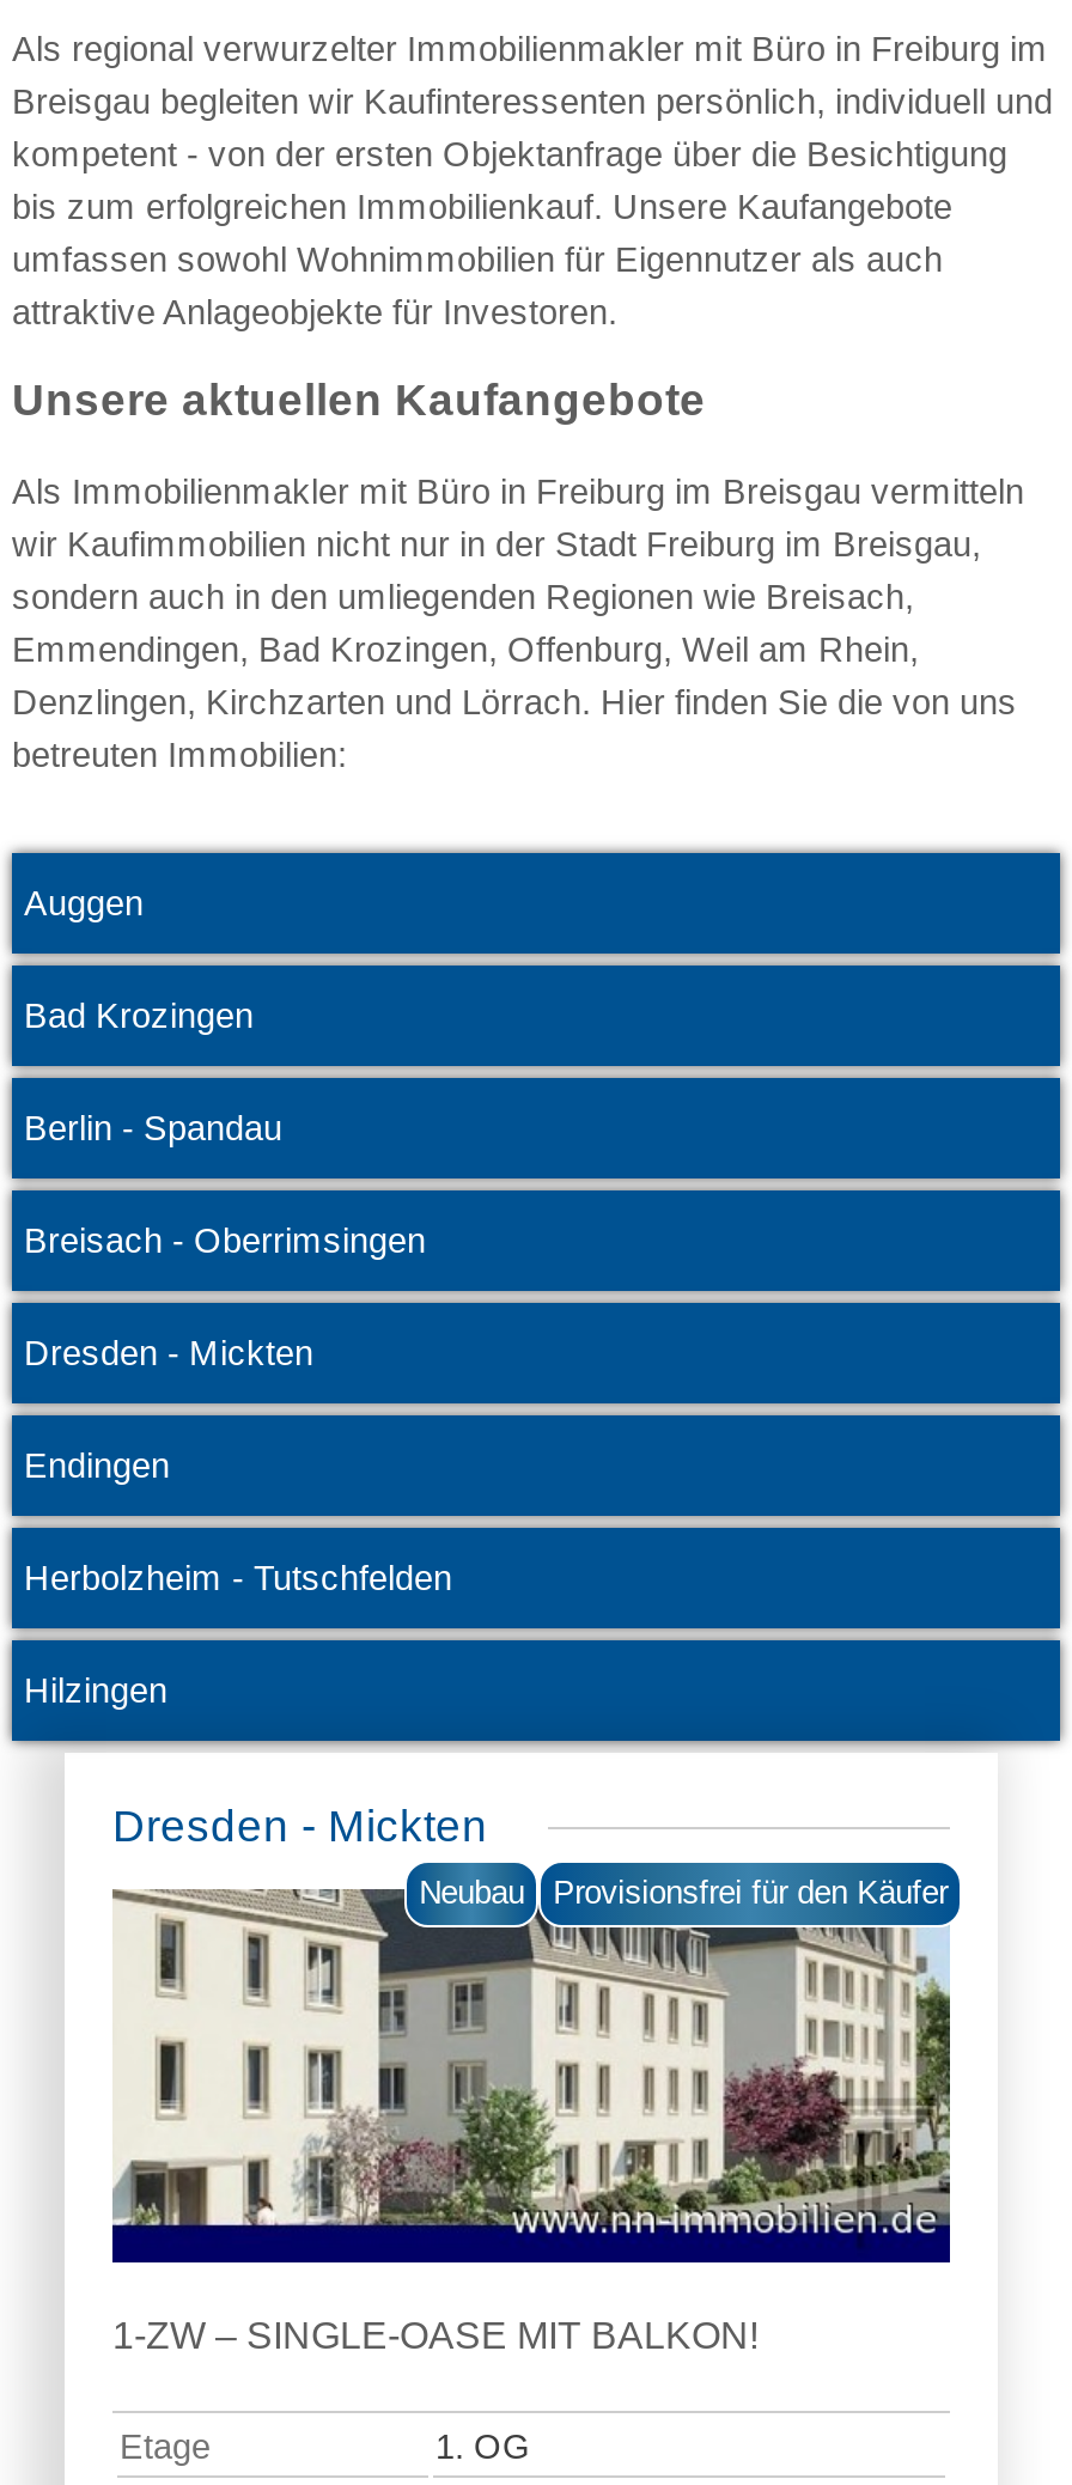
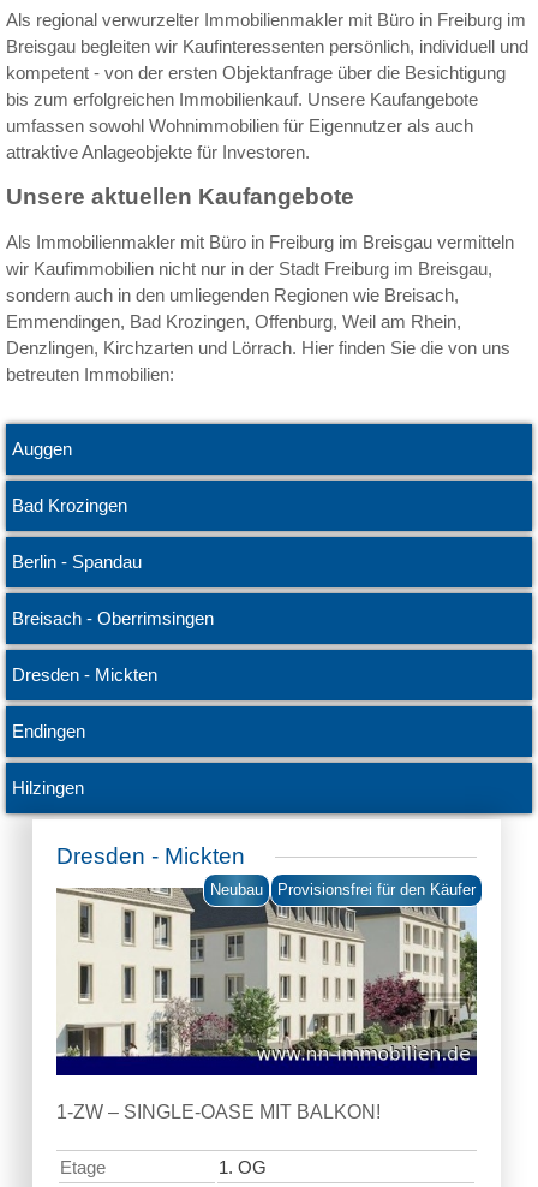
[24,1559,452,1597] Herbolzheim - Tutschfelden -> none

